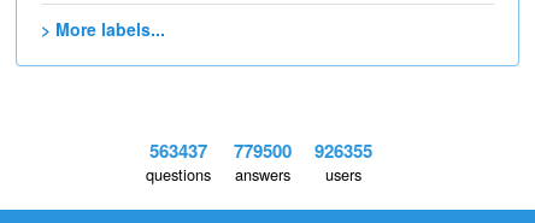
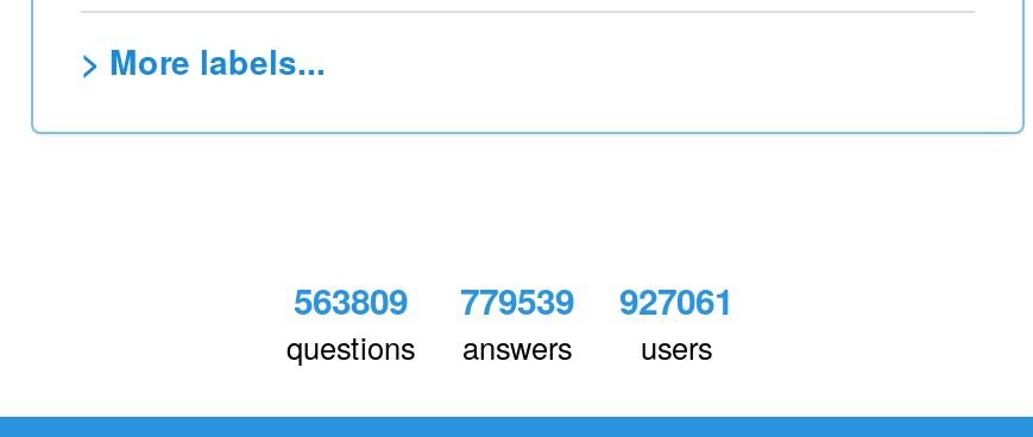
[149,137,207,164] 563437 -> [294,274,408,327] 563809
[233,137,291,164] 779500 -> [460,274,574,327] 779539
[314,137,372,164] 926355 -> [619,274,733,327] 927061

